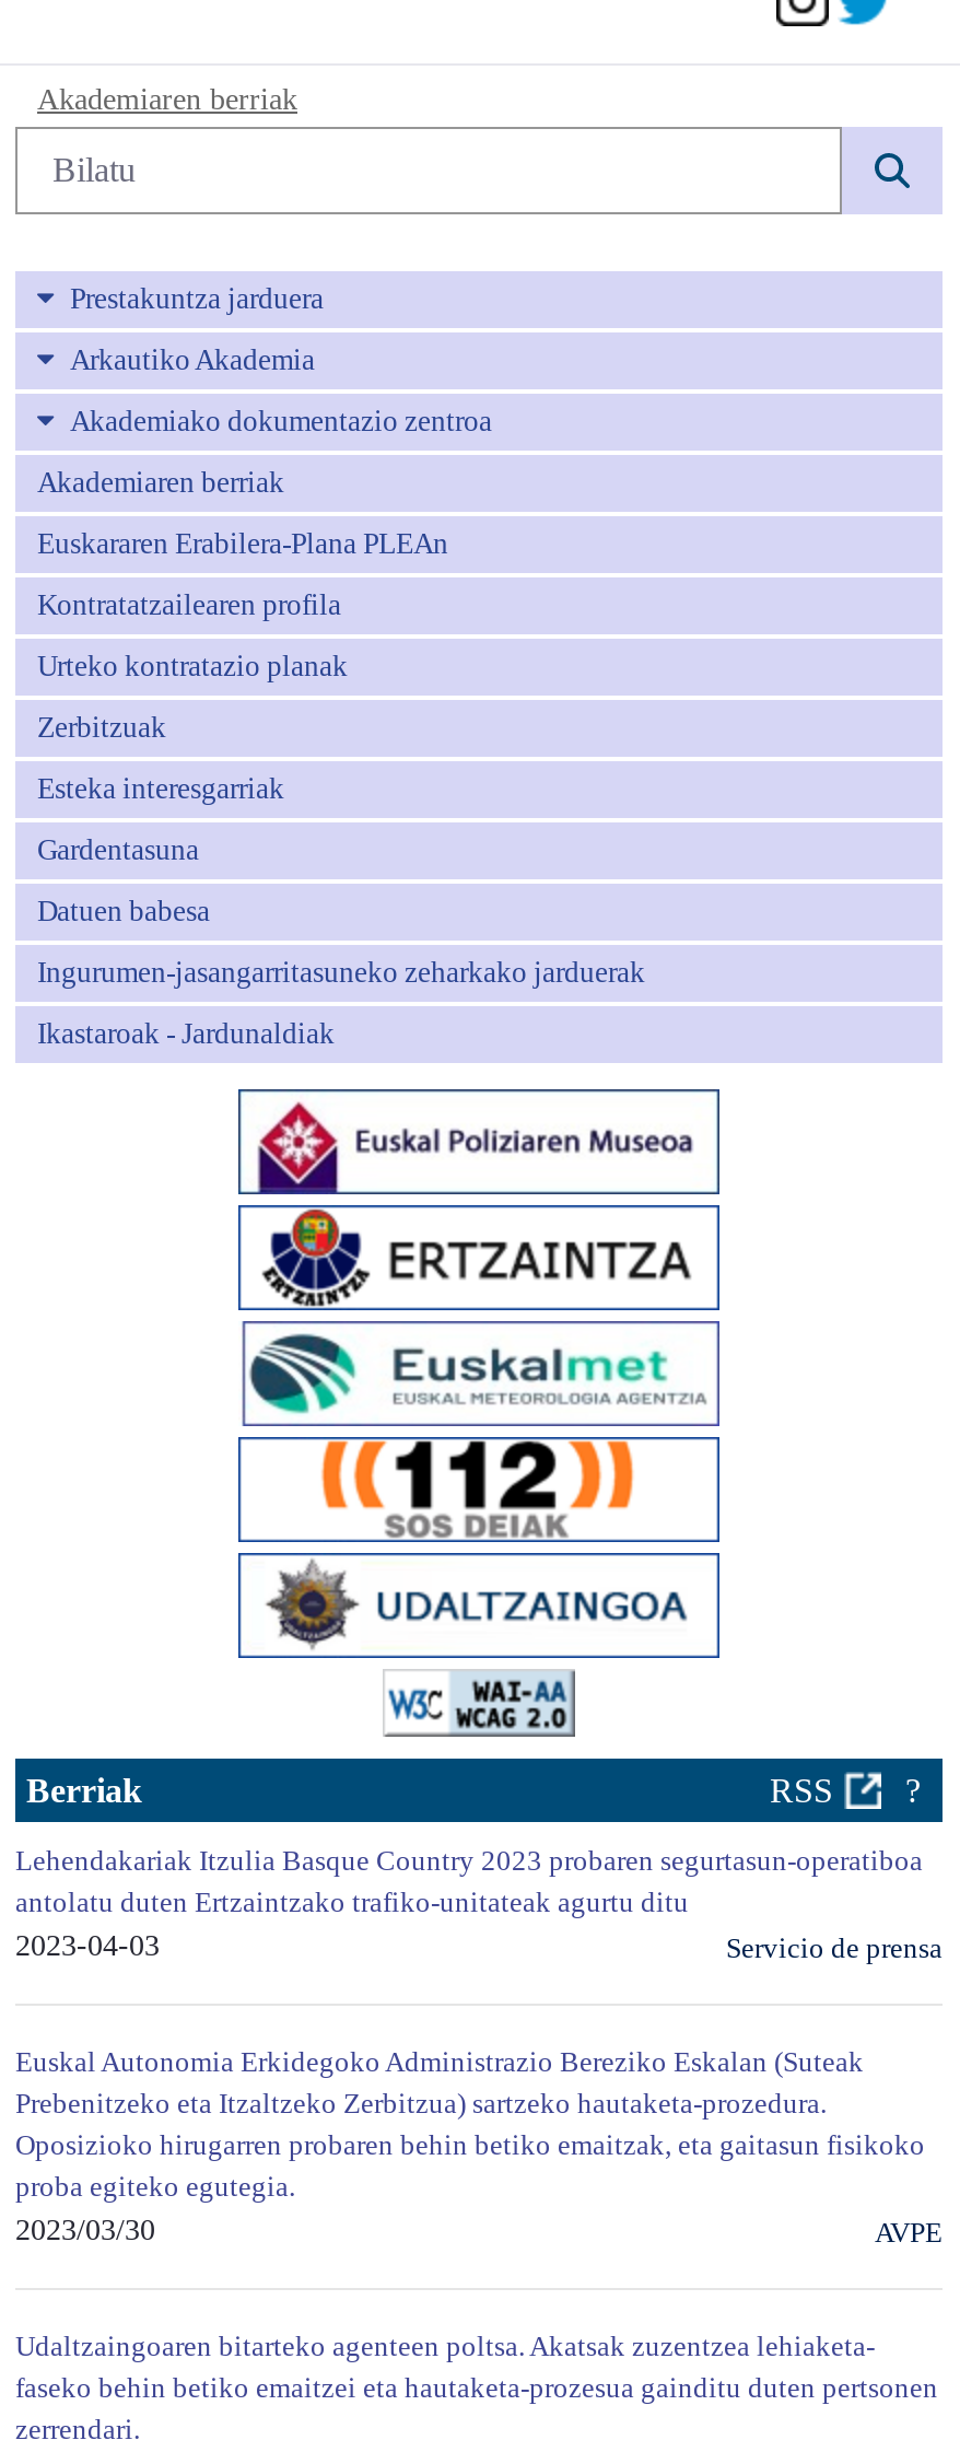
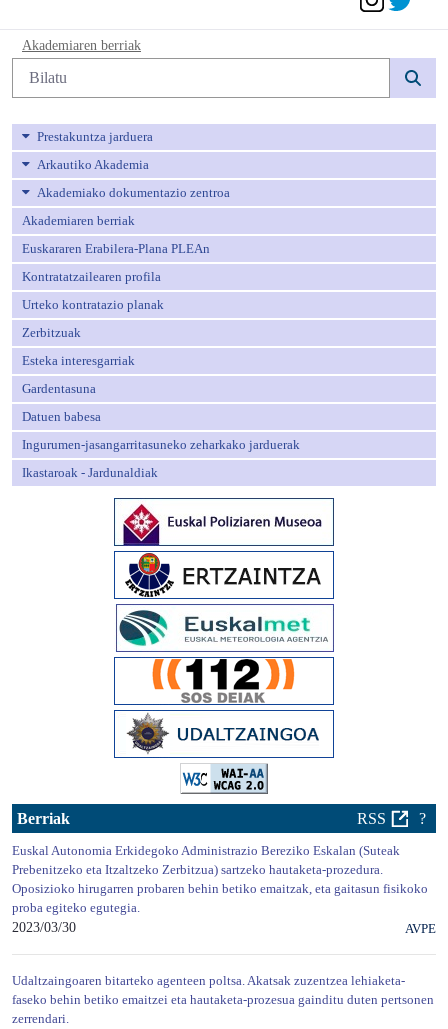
[15,1843,943,1964] Lehendakariak Itzulia Basque Country 2023 probaren segurtasun-operatiboa | antolatu duten Ertzaintzako trafiko-unitateak agurtu ditu | 2023-04-03 | Servicio de prensa -> none

